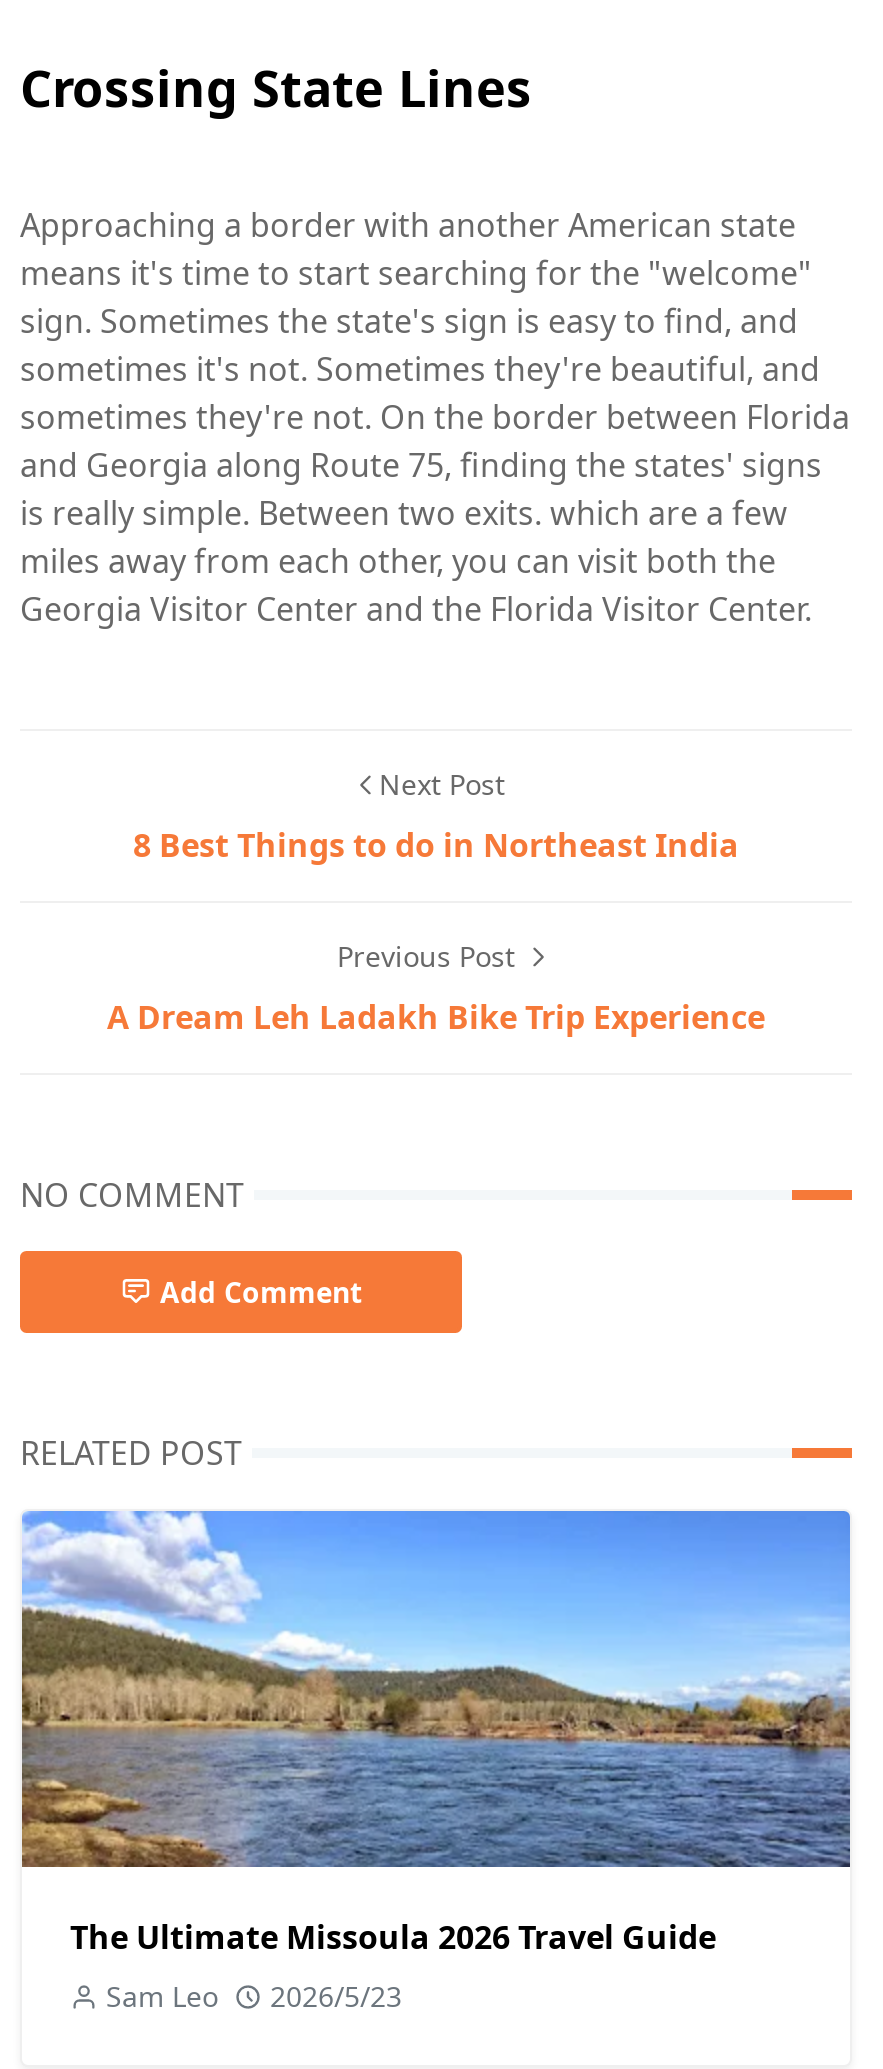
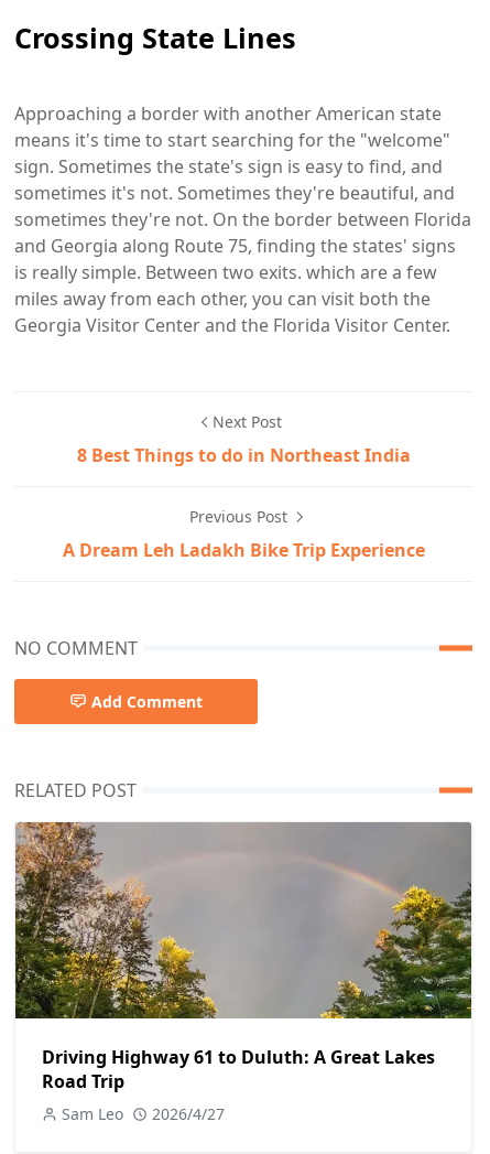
[20,1509,852,1959] [image] | The Ultimate Missoula 2026 Travel Guide -> [14,821,472,1093] [image] | Driving Highway 61 to Duluth: A Great Lakes | Road Trip
[106,1977,402,2015] Sam Leo 2026/5/23 -> [62,1103,225,1124] Sam Leo 2026/4/27

